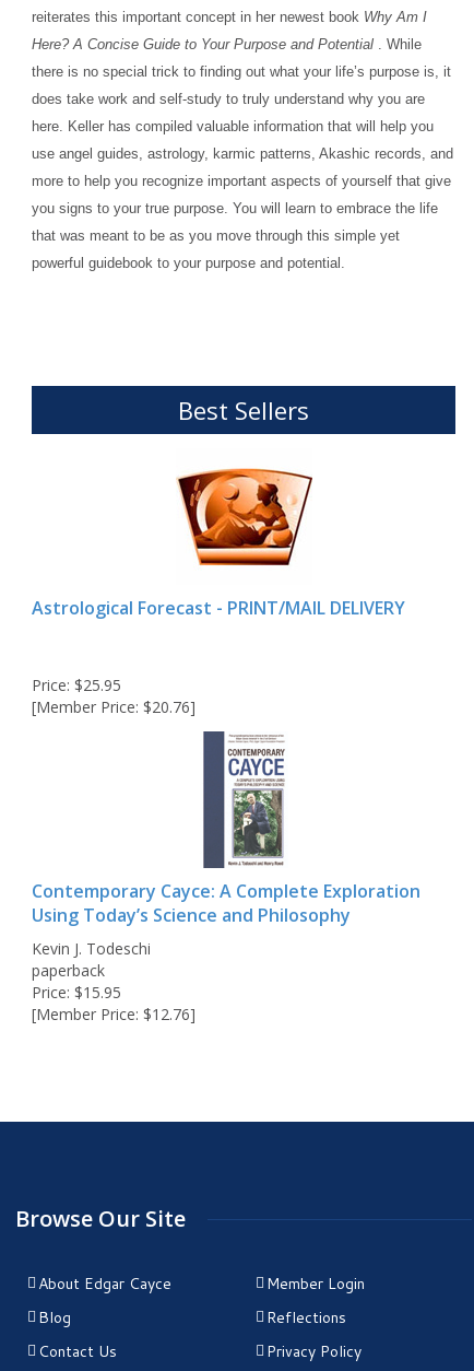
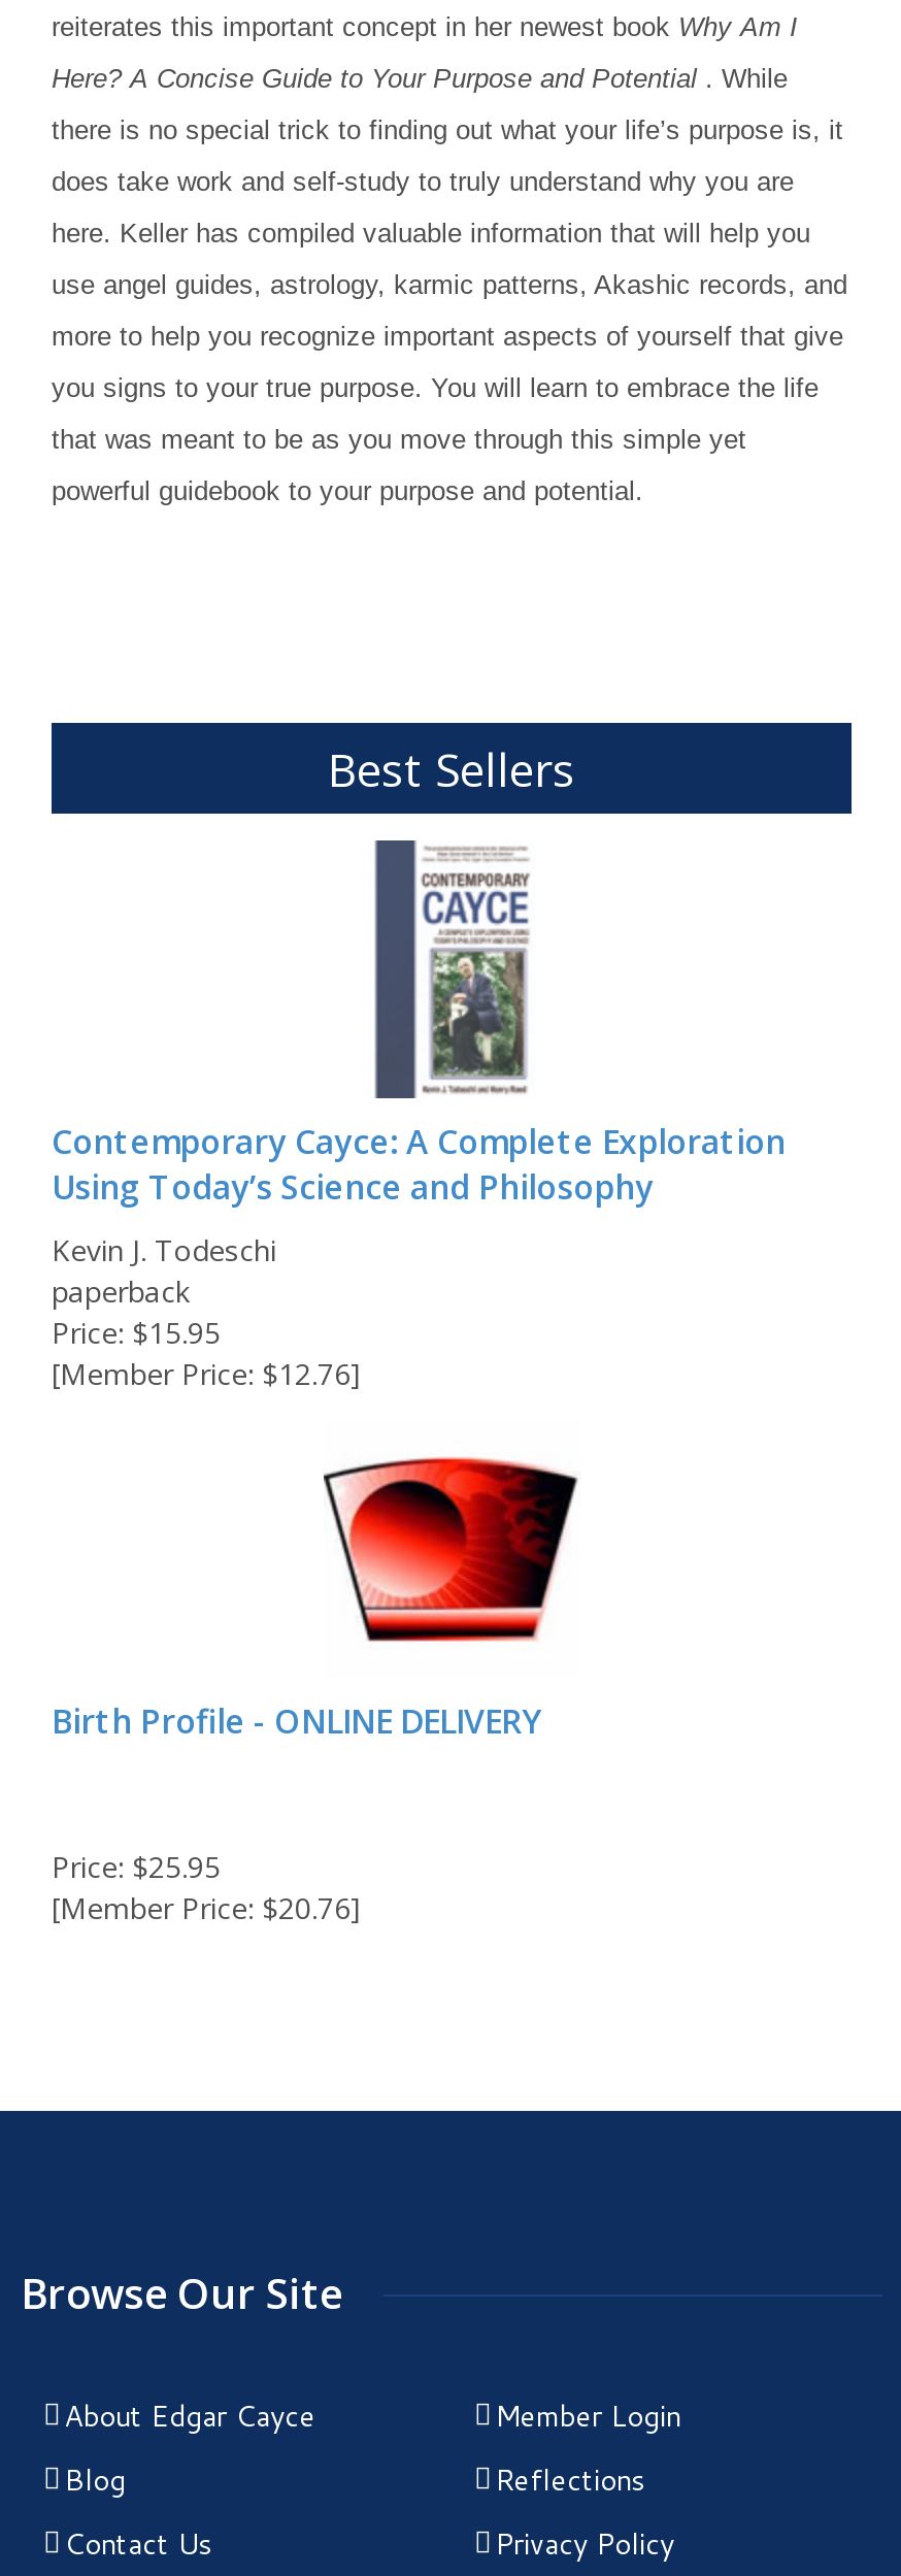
[32,468,405,619] [image] | Astrological Forecast - PRINT/MAIL DELIVERY -> none
moved [32,674,195,717] -> [52,1847,361,1927]: Price: $25.95 | [Member Price: $20.76]
moved [32,734,420,1024] -> [52,843,786,1392]: [image] | Contemporary Cayce: A Complete Exploration | Using Today’s Science and Philosophy | Kevin J. Todeschi | paperback | Price: $15.95 | [Member Price: $12.76]
none -> [52,1455,579,1744] [image] | Birth Profile - ONLINE DELIVERY

